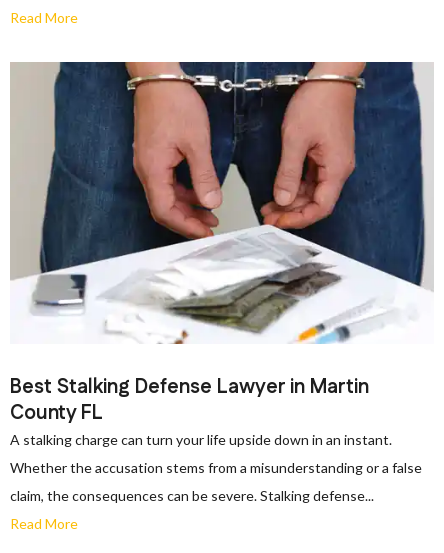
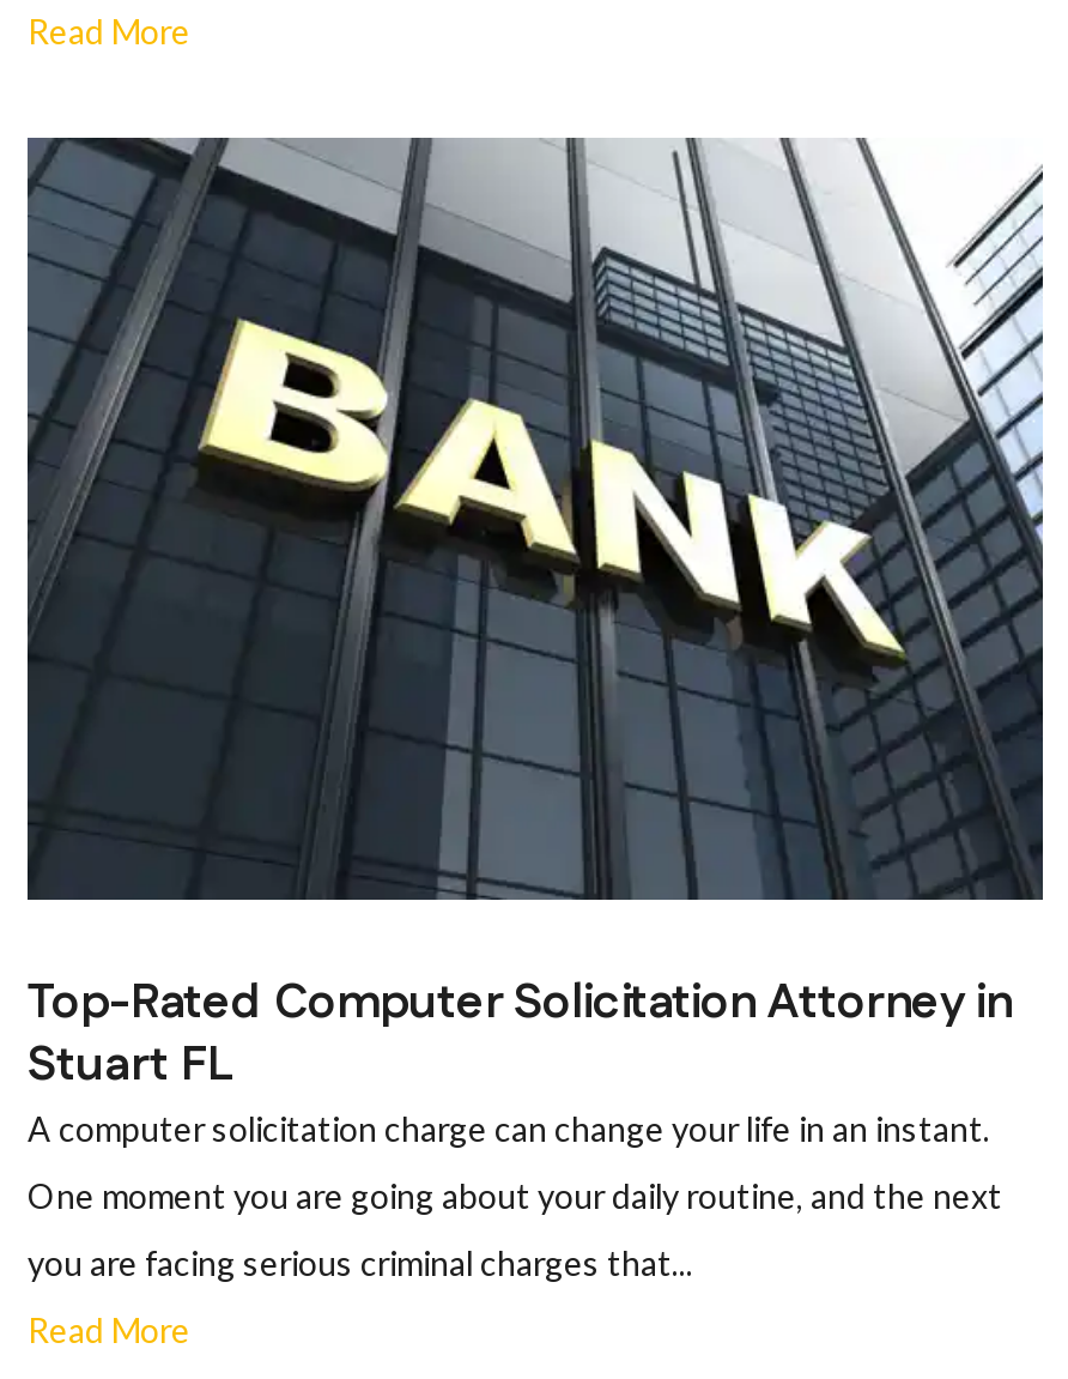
[10,61,434,448] [image] | Best Stalking Defense Lawyer in Martin | County FL | A stalking charge can turn your life upside down in an instant. -> [25,137,1045,1149] [image] | Top-Rated Computer Solicitation Attorney in | Stuart FL | A computer solicitation charge can change your life in an instant.
[10,459,422,476] Whether the accusation stems from a misunderstanding or a false -> [28,1176,1002,1217] One moment you are going about your daily routine, and the next
[10,487,374,504] claim, the consequences can be severe. Stalking defense... -> [28,1243,693,1284] you are facing serious criminal charges that...

